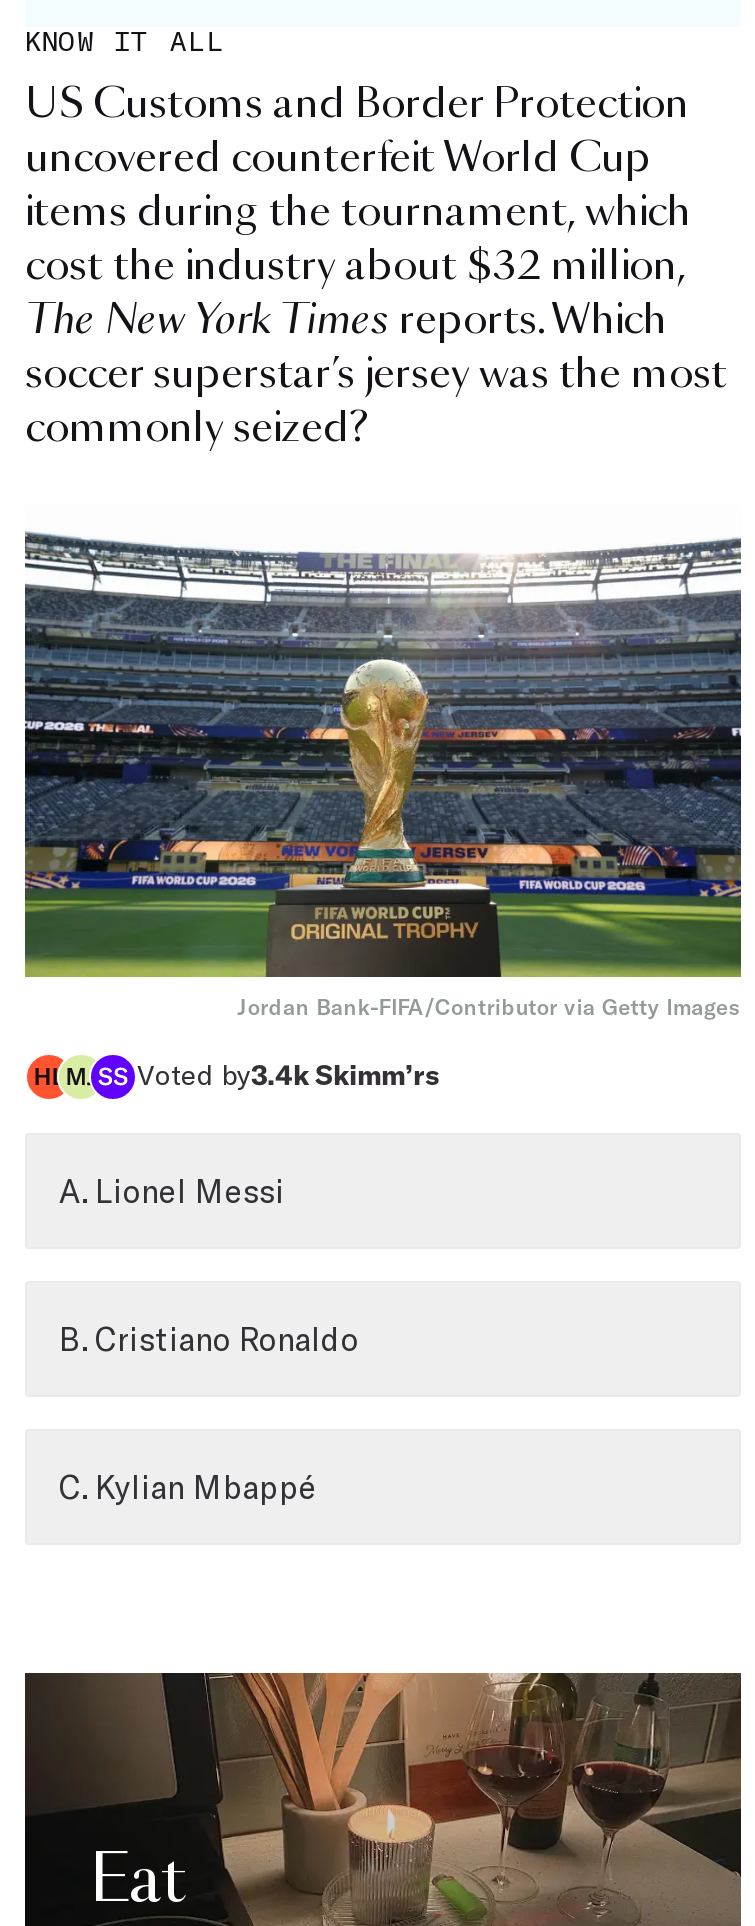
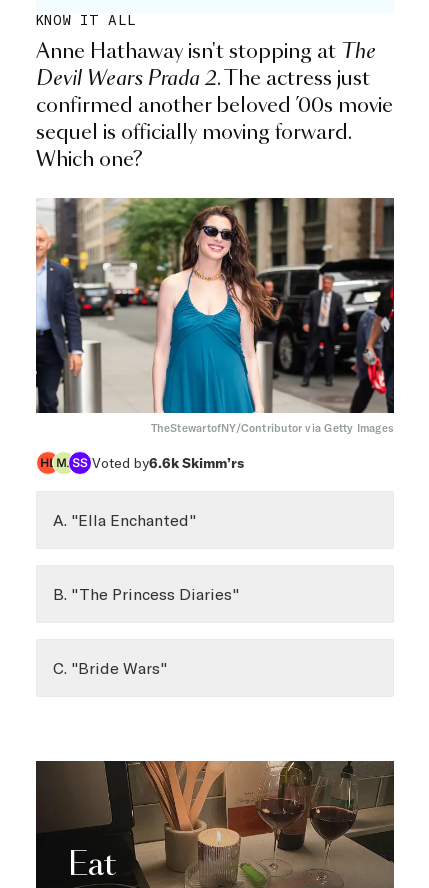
[25,85,727,449] US Customs and Border Protection | uncovered counterfeit World Cup | items during the tournament, which | cost the industry about $32 million, | The New York Times reports. Which | soccer superstar’s jersey was the most | commonly seized? -> [36,42,393,170] Anne Hathaway isn't stopping at The | Devil Wears Prada 2. The actress just | confirmed another beloved ’00s movie | sequel is officially moving forward. | Which one?
[23,531,743,1020] [image] | Jordan Bank-FIFA/Contributor via Getty Images -> [35,205,395,435] [image] | TheStewartofNY/Contributor via Getty Images
[137,1057,439,1093] Voted by3.4kSkimm’rs -> [92,454,244,472] Voted by6.6kSkimm’rs
[59,1170,285,1210] A. Lionel Messi -> [53,510,196,530] A. "Ella Enchanted"
[59,1318,359,1358] B. Cristiano Ronaldo -> [53,584,239,604] B. "The Princess Diaries"
[59,1466,317,1506] C. Kylian Mbappé -> [53,658,167,678] C. "Bride Wars"

